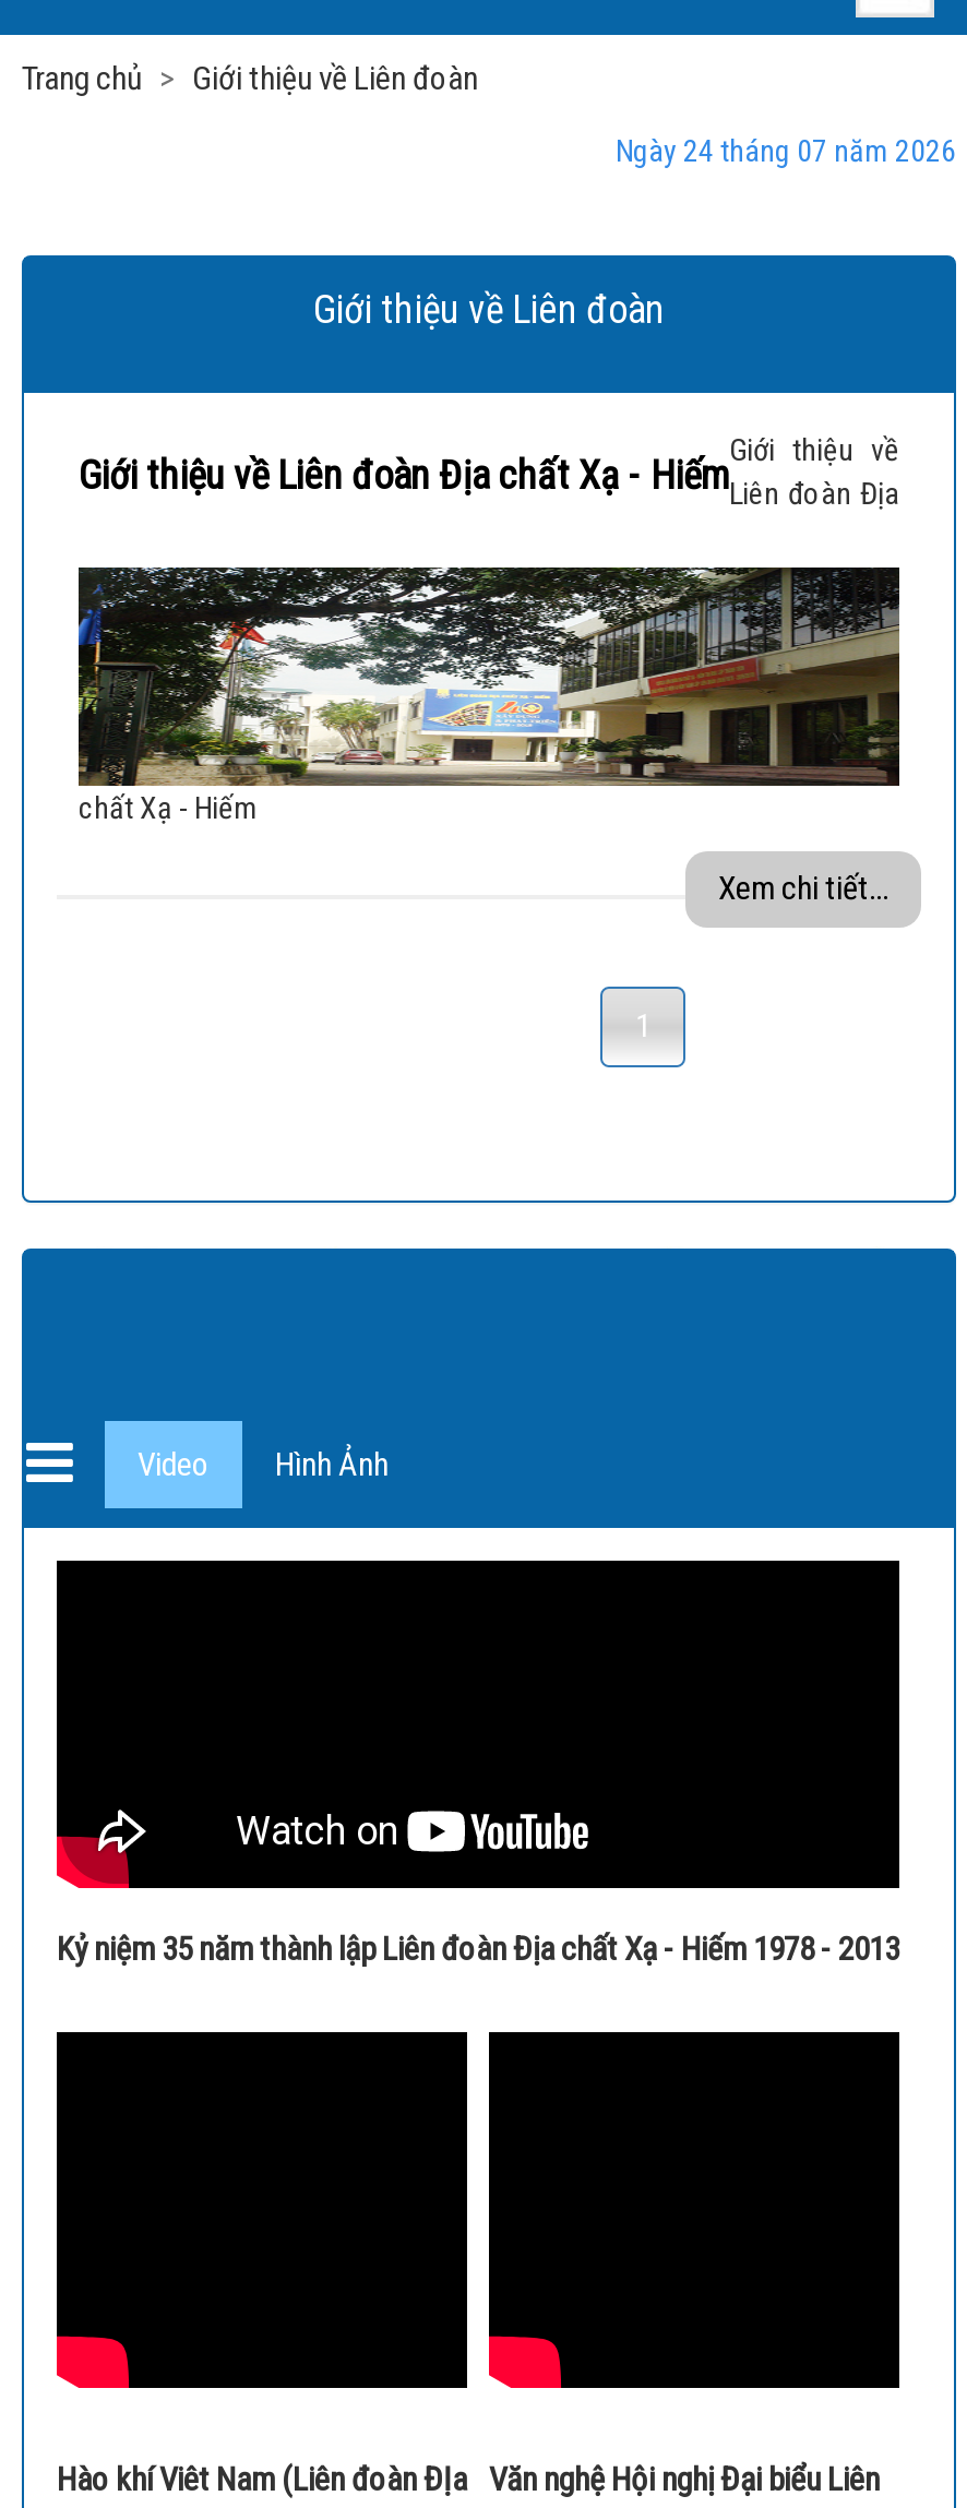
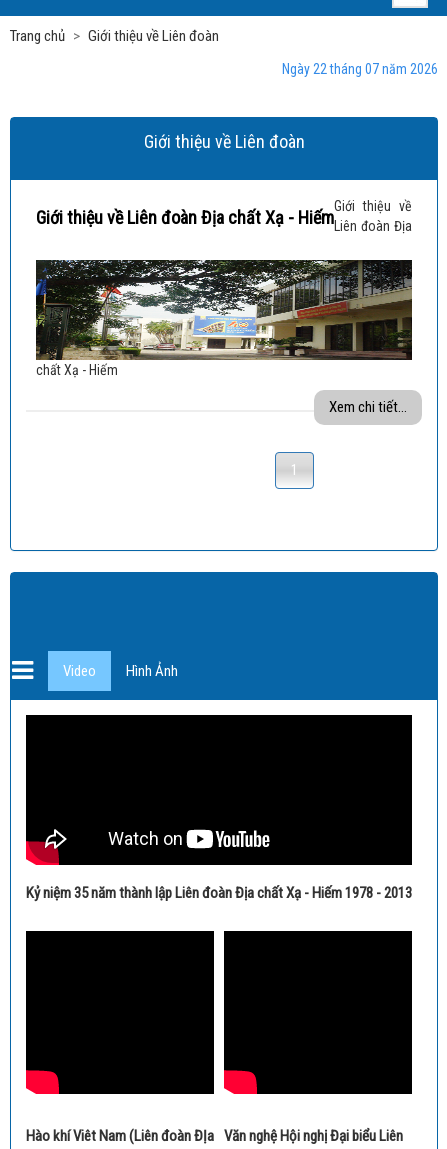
[616,133,956,168] Ngày 24 tháng 07 năm 2026 -> [282,61,438,77] Ngày 22 tháng 07 năm 2026

